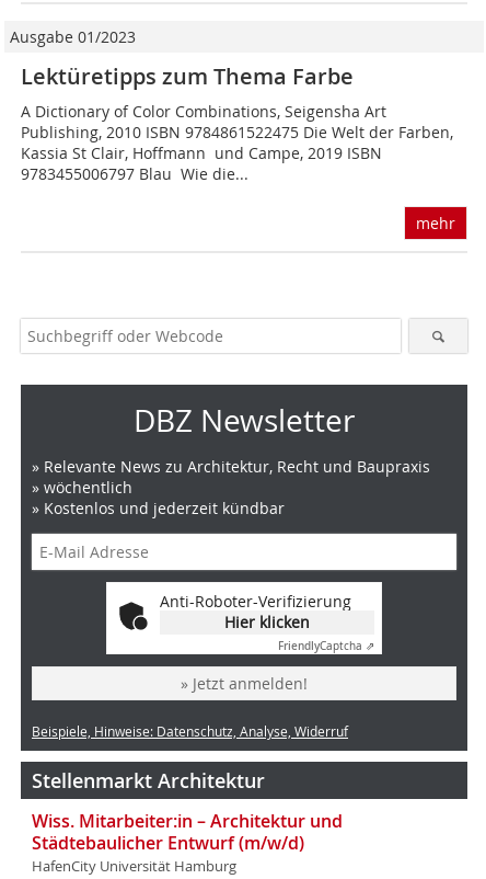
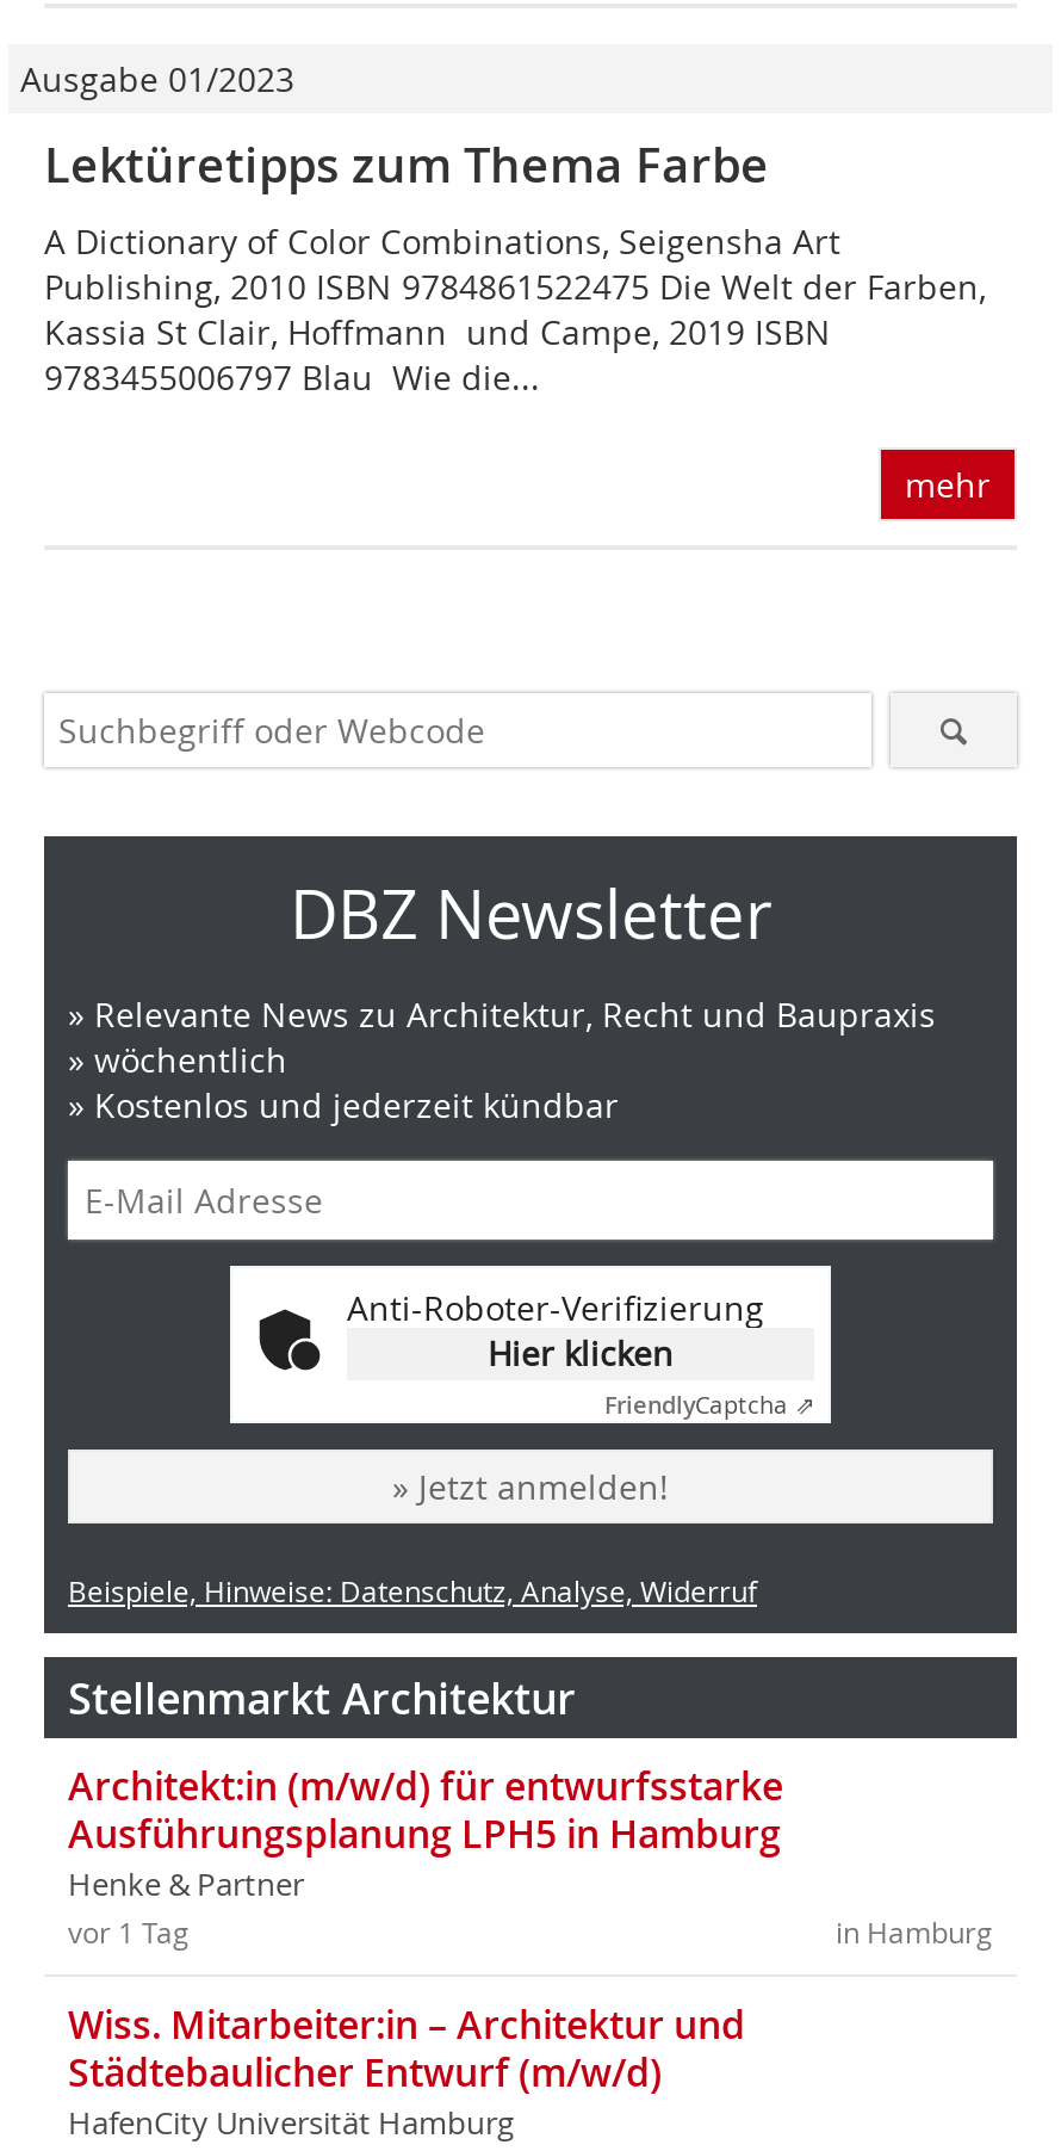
none -> [68,1760,993,1951] Architekt:in (m/w/d) für entwurfsstarke | Ausführungsplanung LPH5 in Hamburg | Henke & Partner | in Hamburg | vor 1 Tag

